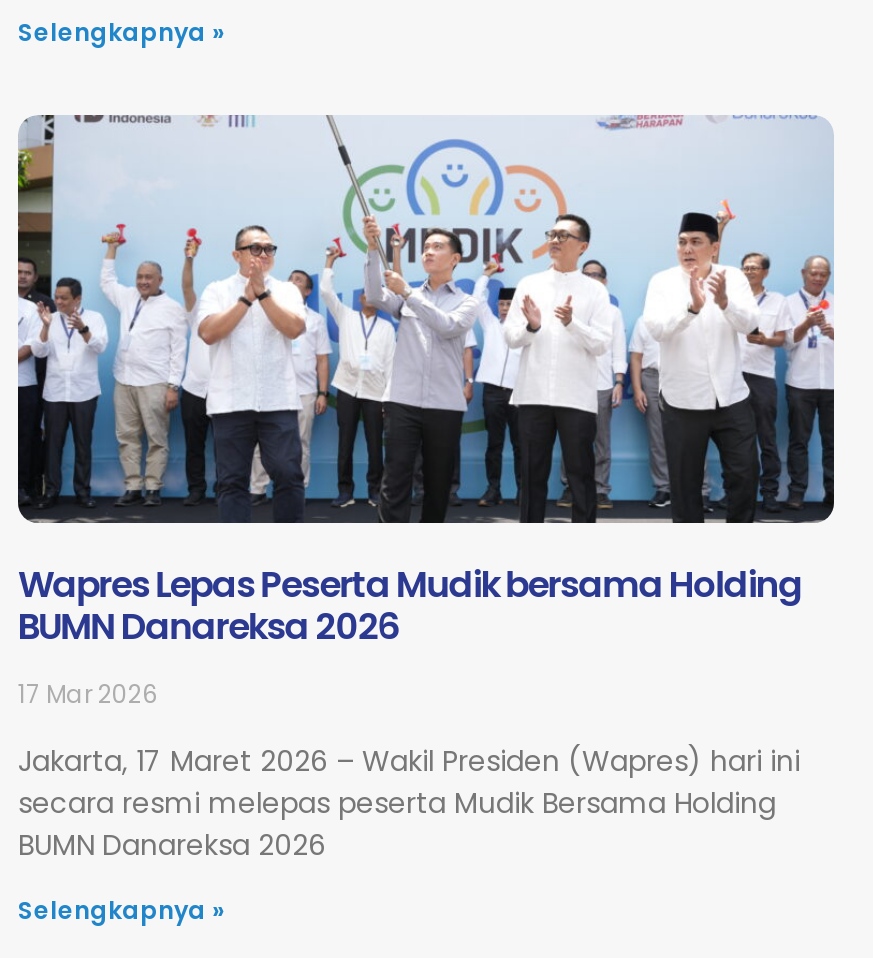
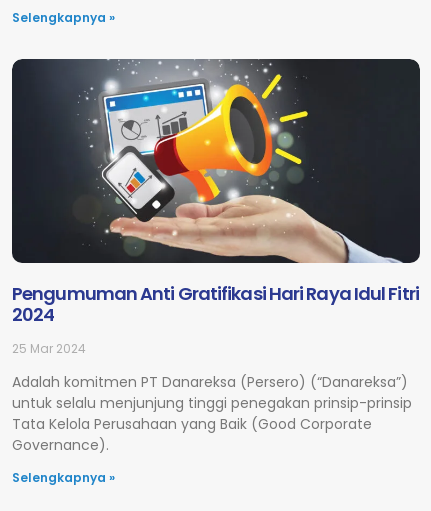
[16,113,836,651] [image] | Wapres Lepas Peserta Mudik bersama Holding | BUMN Danareksa 2026 -> [11,58,421,327] [image] | Pengumuman Anti Gratifikasi Hari Raya Idul Fitri | 2024
[18,677,158,711] 17 Mar 2026 -> [12,340,86,357] 25 Mar 2024
[18,741,800,865] Jakarta, 17 Maret 2026 – Wakil Presiden (Wapres) hari ini | secara resmi melepas peserta Mudik Bersama Holding | BUMN Danareksa 2026 -> [12,372,412,455] Adalah komitmen PT Danareksa (Persero) (“Danareksa”) | untuk selalu menjunjung tinggi penegakan prinsip-prinsip | Tata Kelola Perusahaan yang Baik (Good Corporate | Governance).

